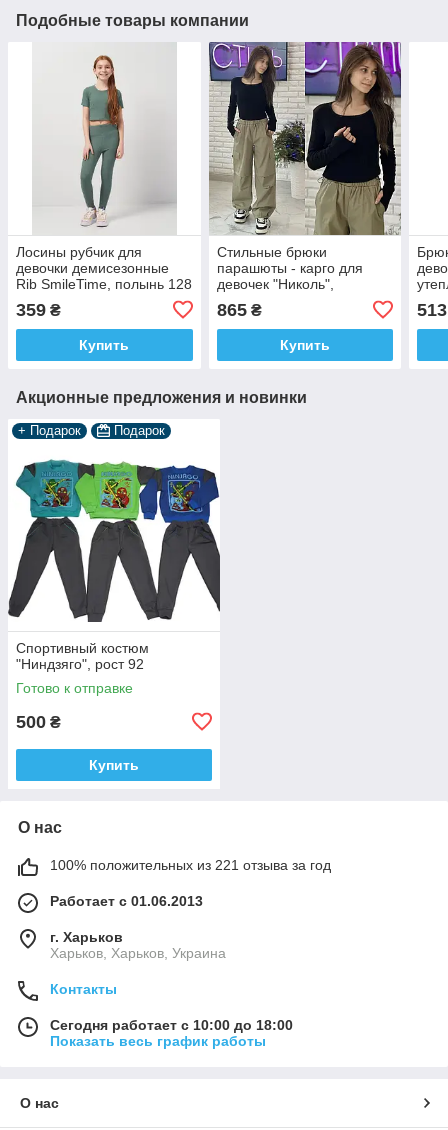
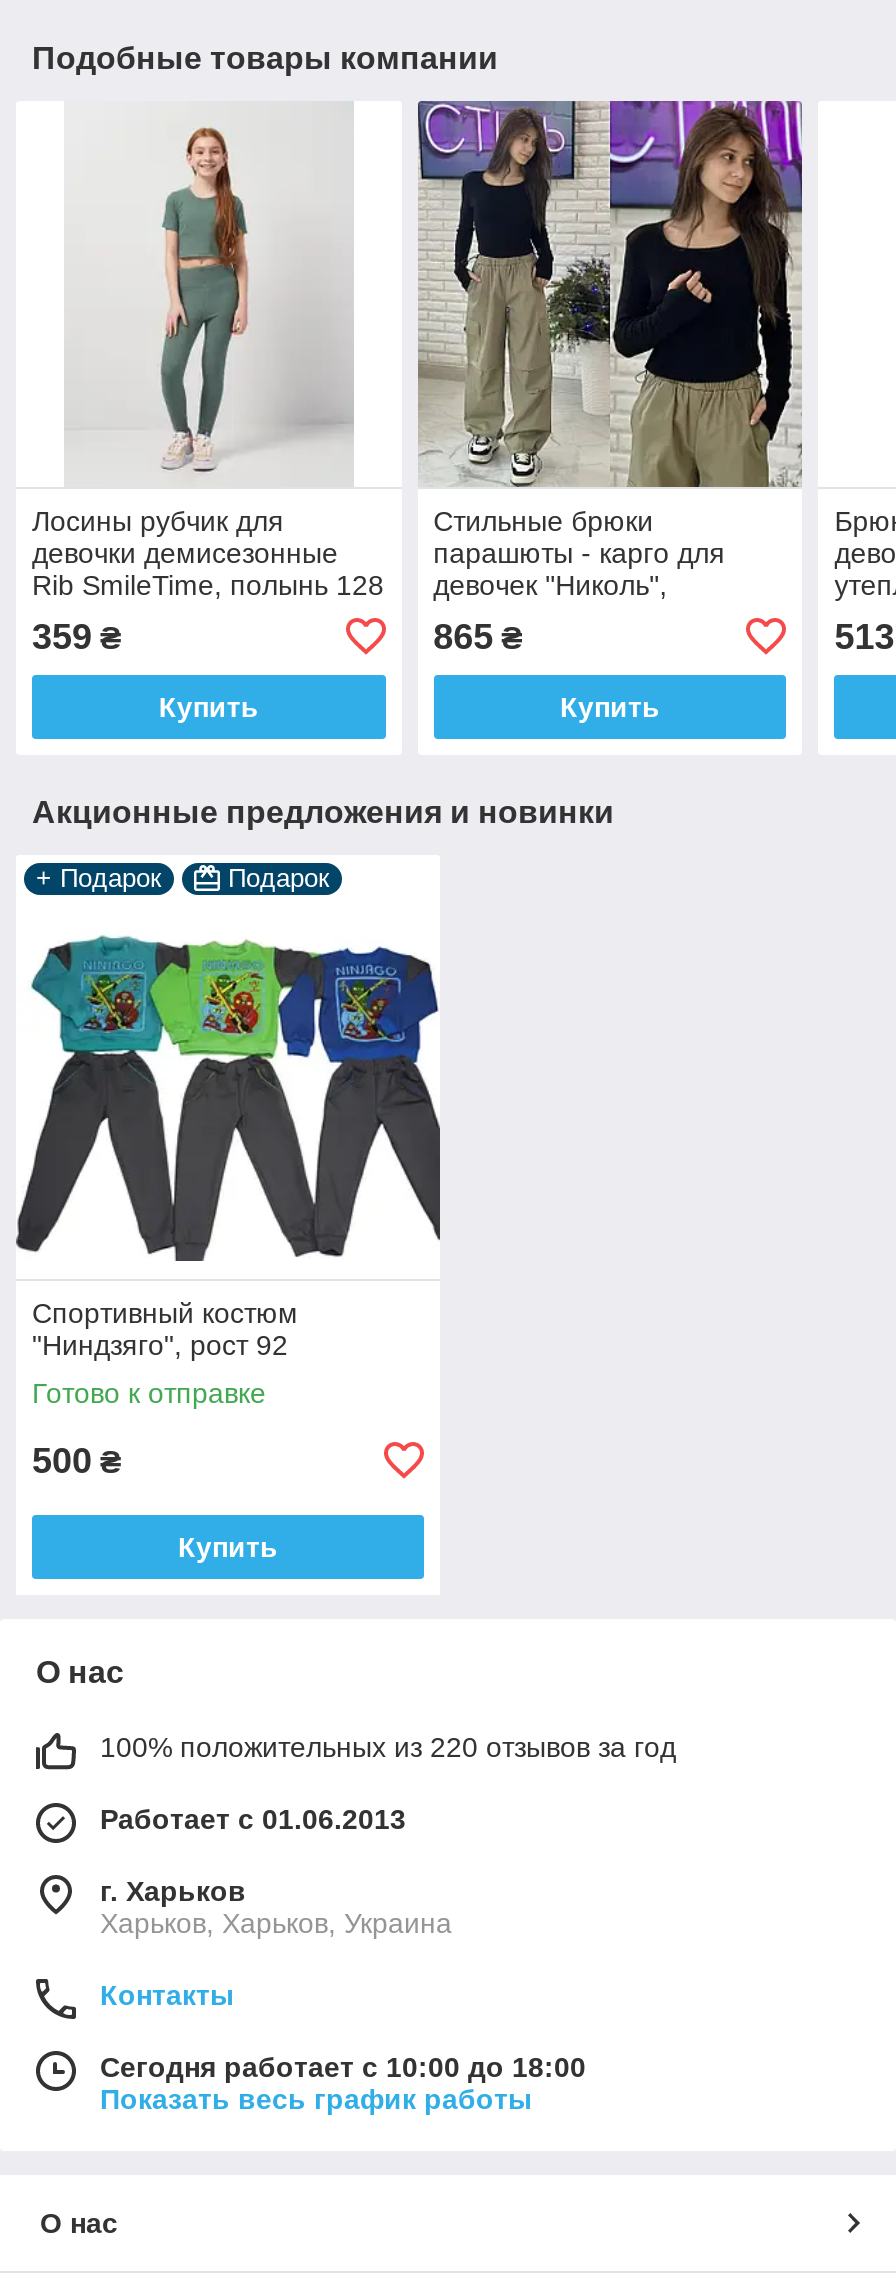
[50,857,331,873] 100% положительных из 221 отзыва за год -> [100,1731,676,1763] 100% положительных из 220 отзывов за год

